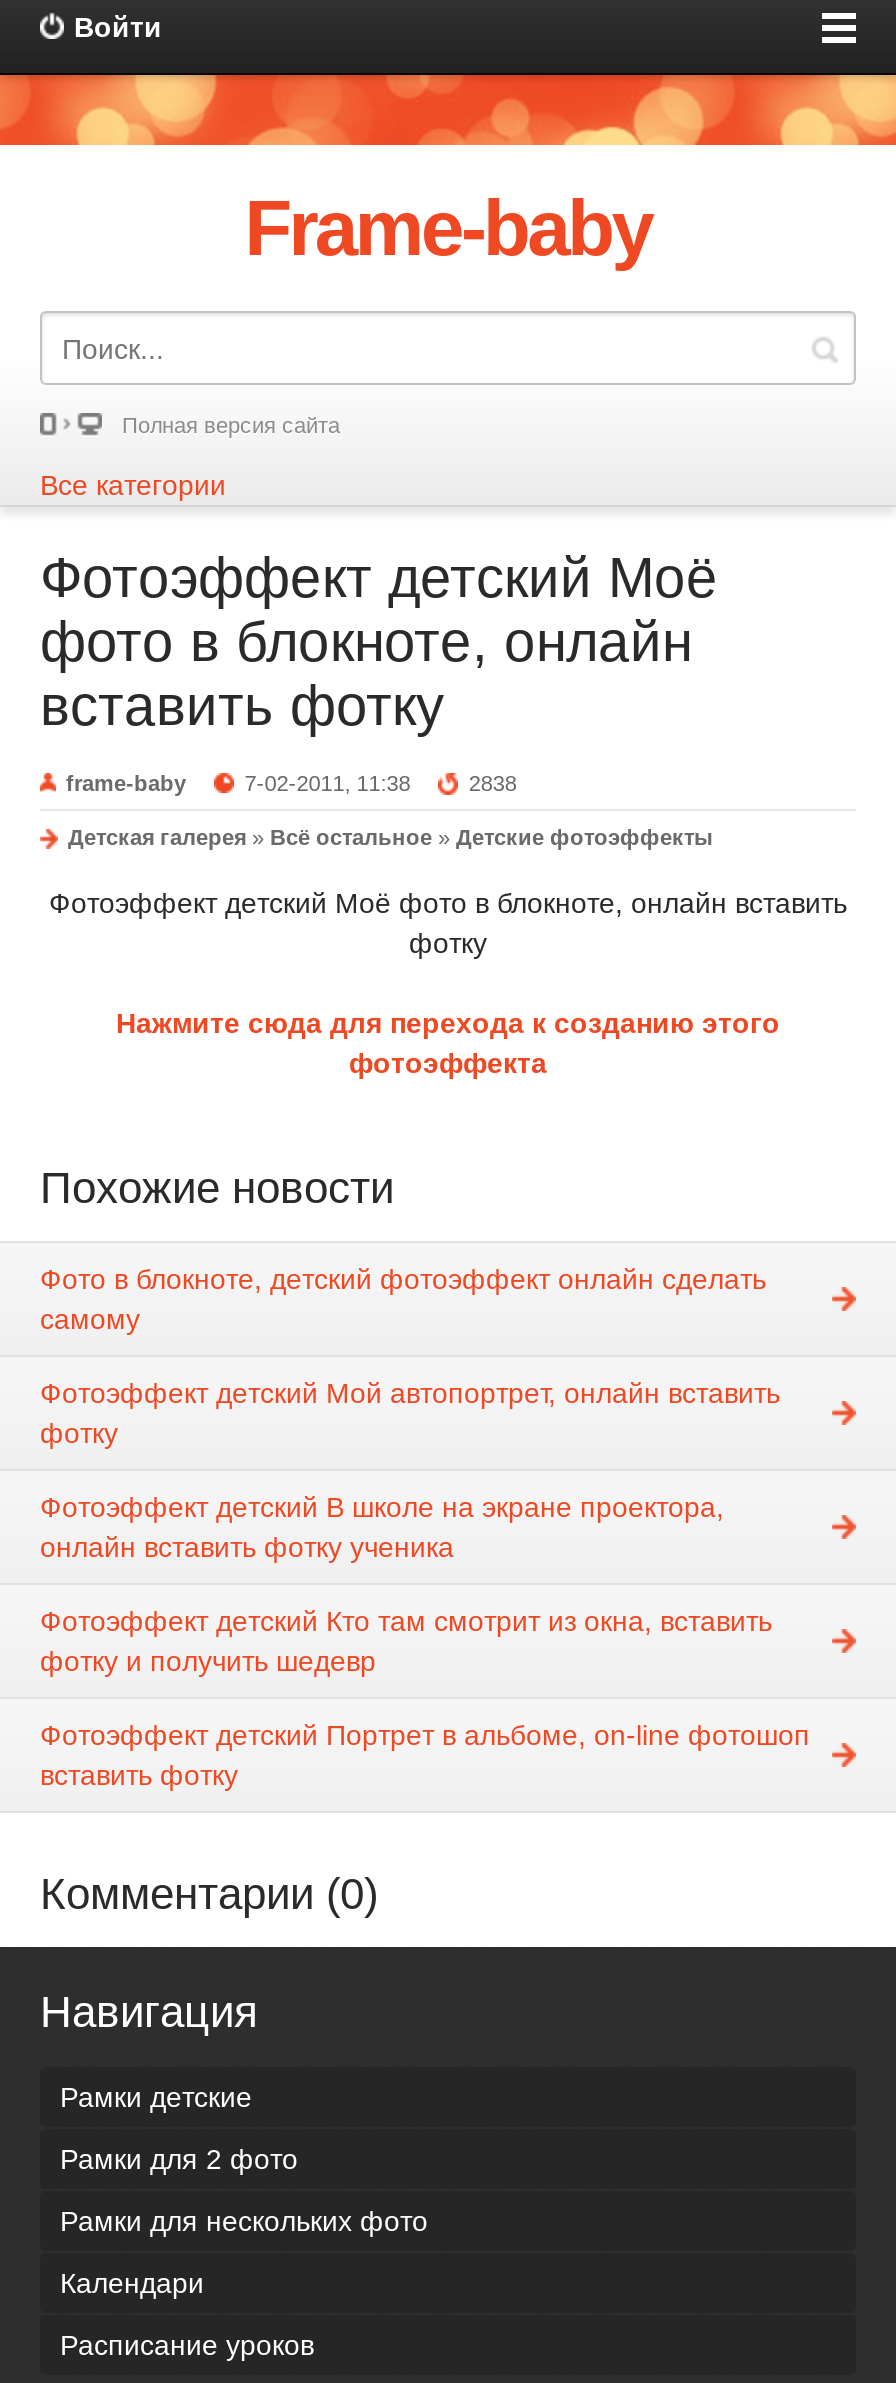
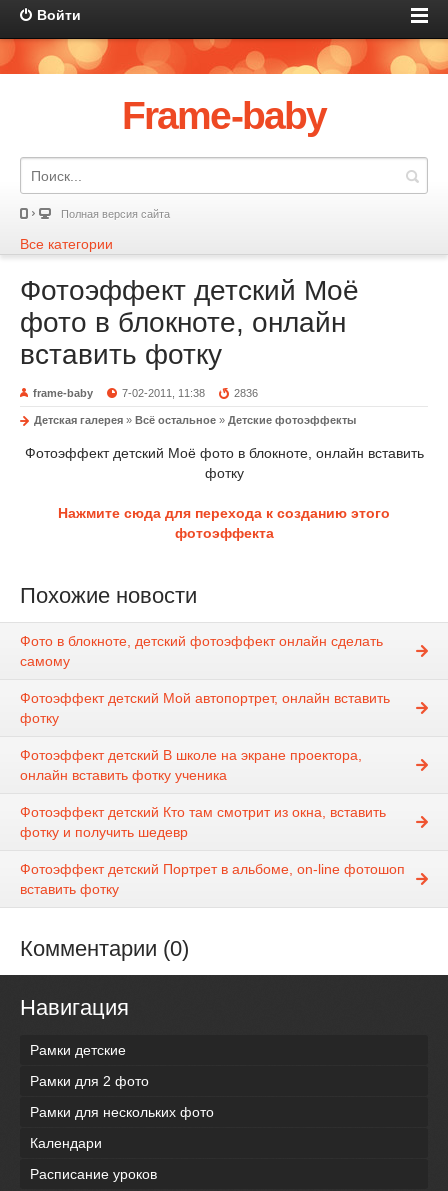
[469,771,517,795] 2838 -> [234,387,258,399] 2836

